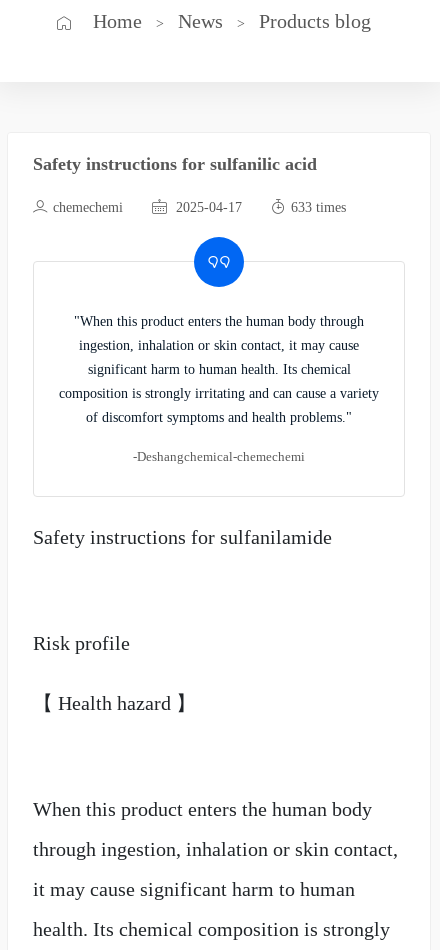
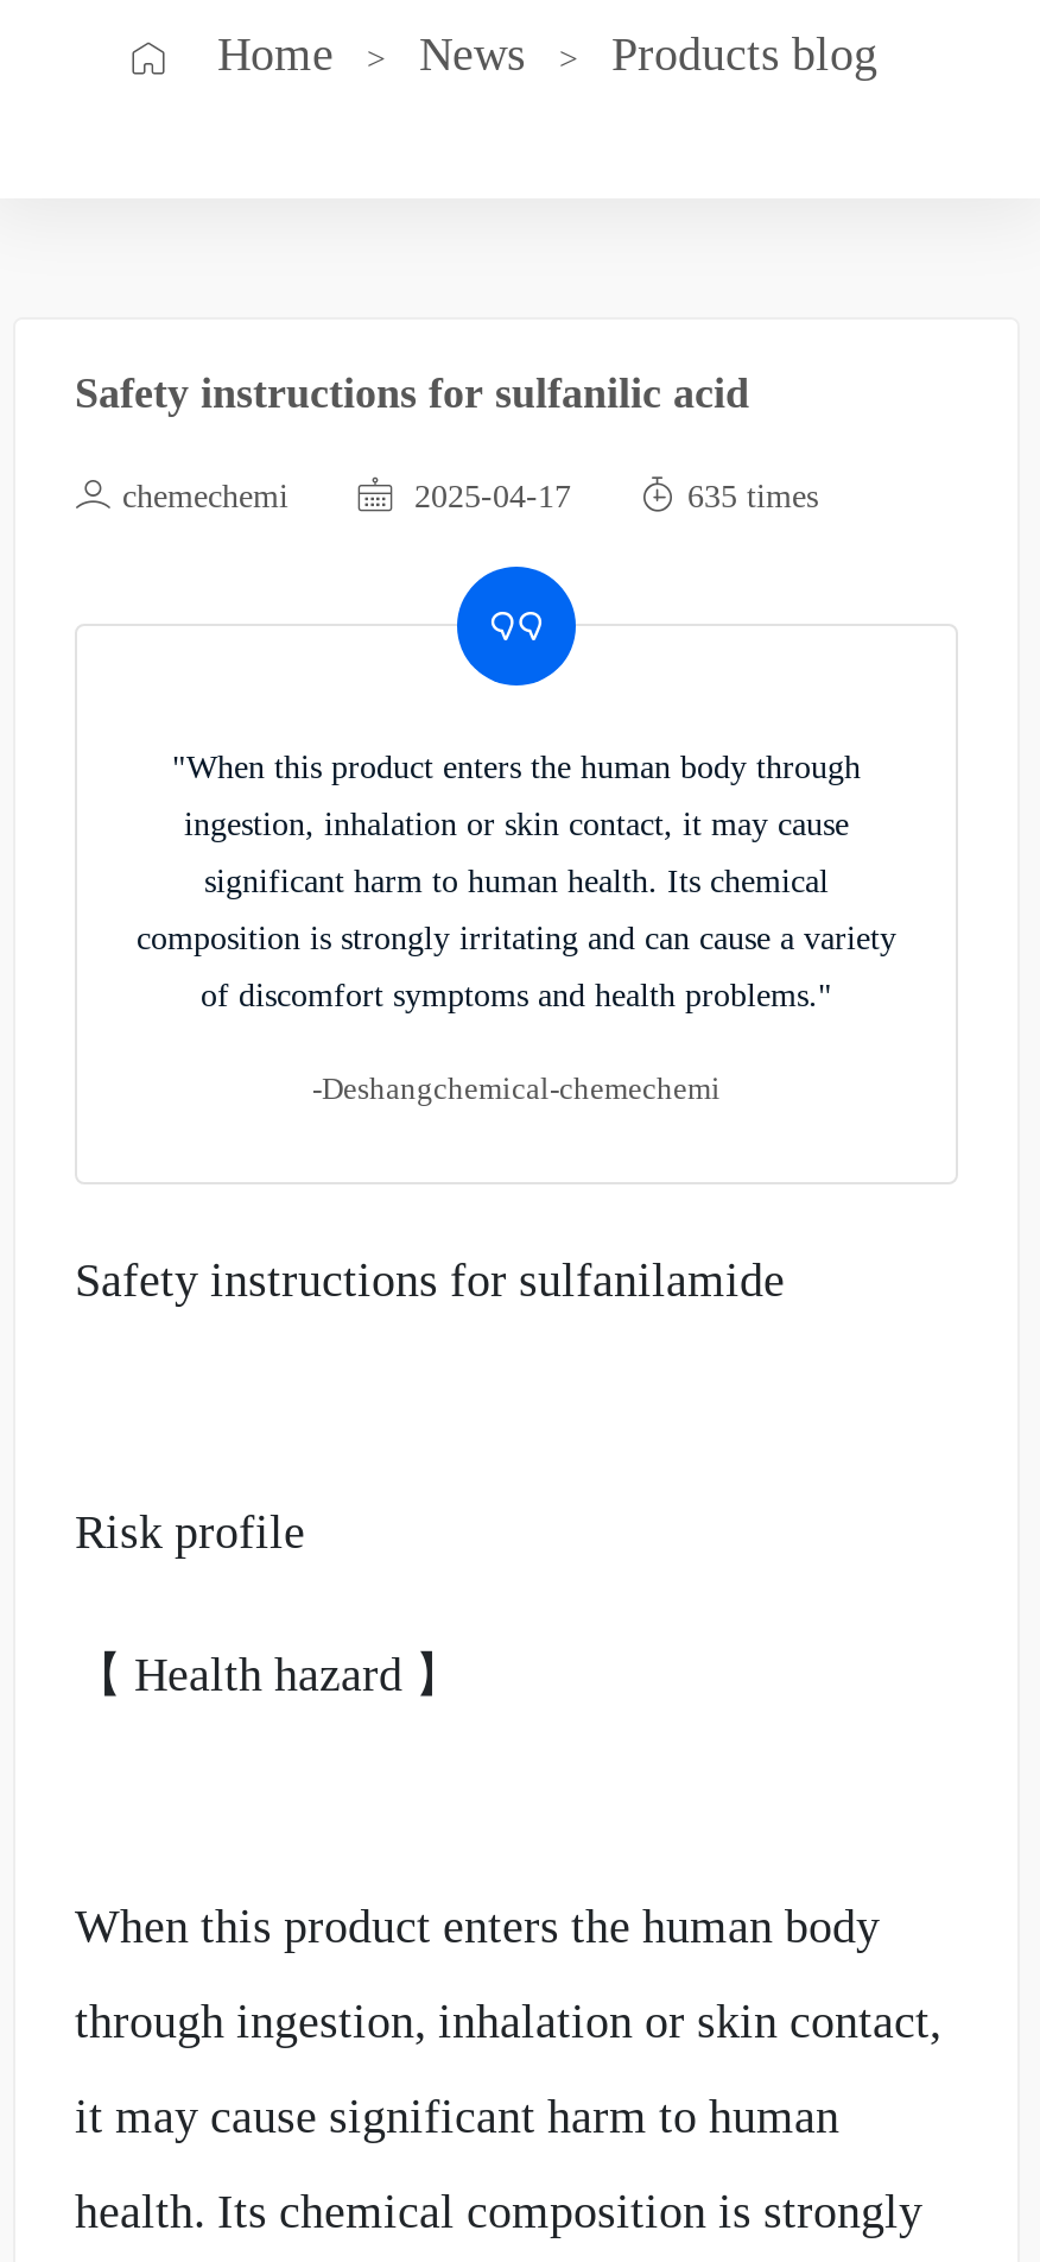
[291,200,346,215] 633 times -> [687,480,818,516] 635 times

